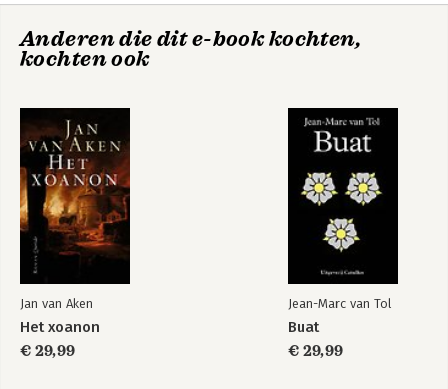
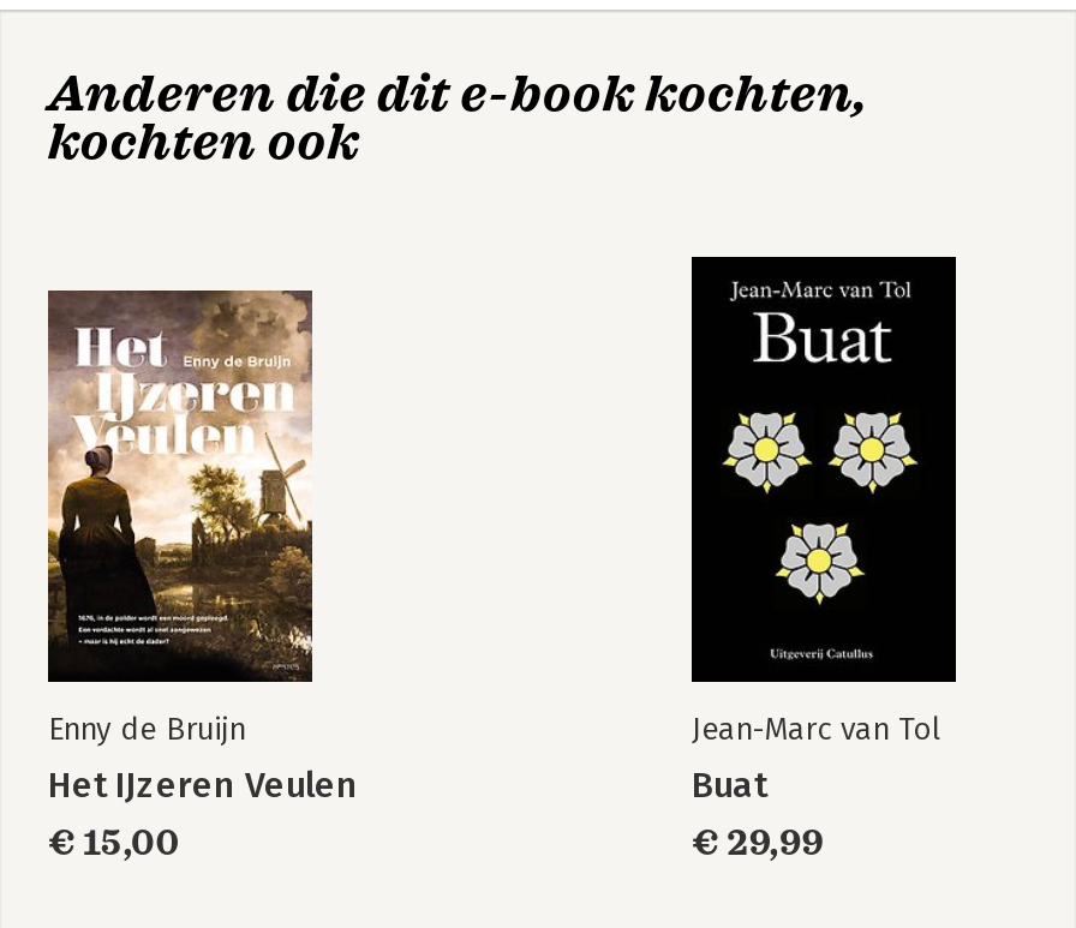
[19,107,131,360] [image] | Jan van Aken | Het xoanon | € 29,99 -> [46,259,358,864] [image] | Enny de Bruijn | Het IJzeren Veulen | € 15,00

